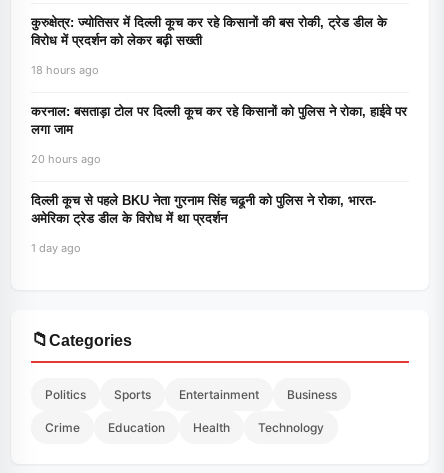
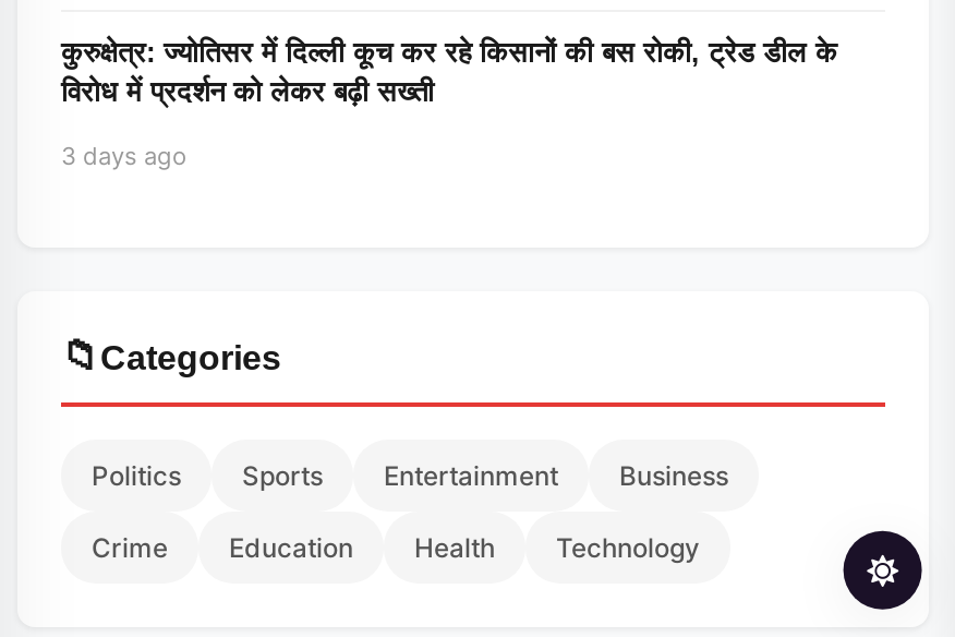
[31,63,407,255] 18 hours ago | करनाल: बसताड़ा टोल पर दिल्ली कूच कर रहे किसानों को पुलिस ने रोका, हाईवे पर | लगा जाम | 20 hours ago | दिल्ली कूच से पहले BKU नेता गुरनाम सिंह चढूनी को पुलिस ने रोका, भारत- | अमेरिका ट्रेड डील के विरोध में था प्रदर्शन | 1 day ago -> [61,141,188,171] 3 days ago
none -> [839,529,924,612] [image]

